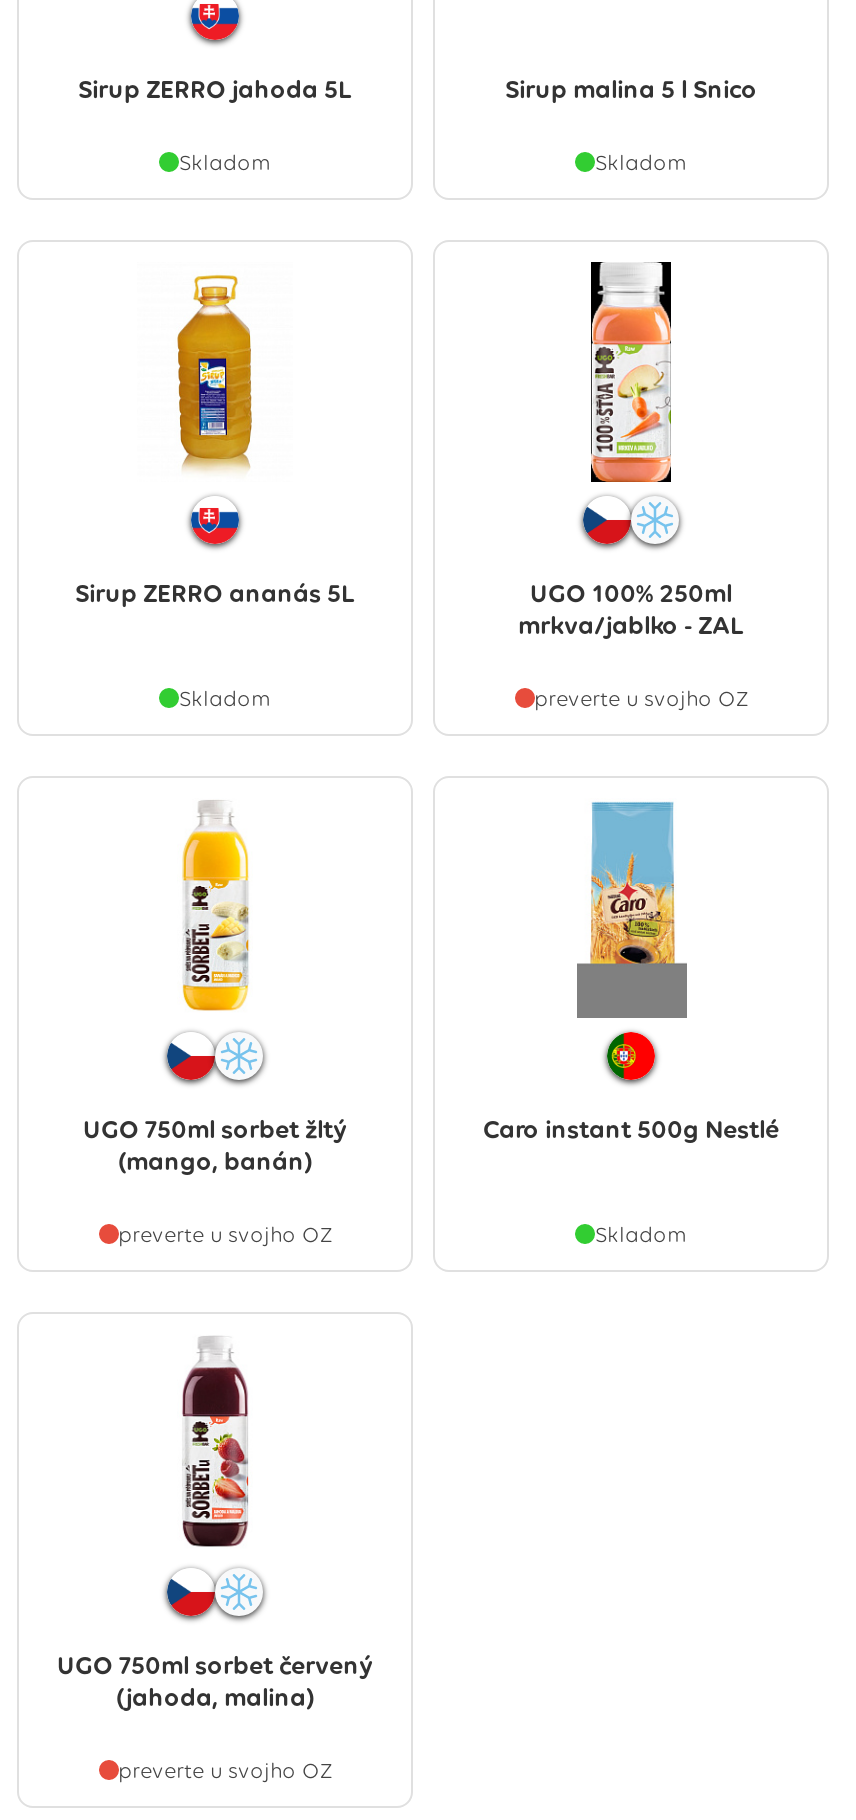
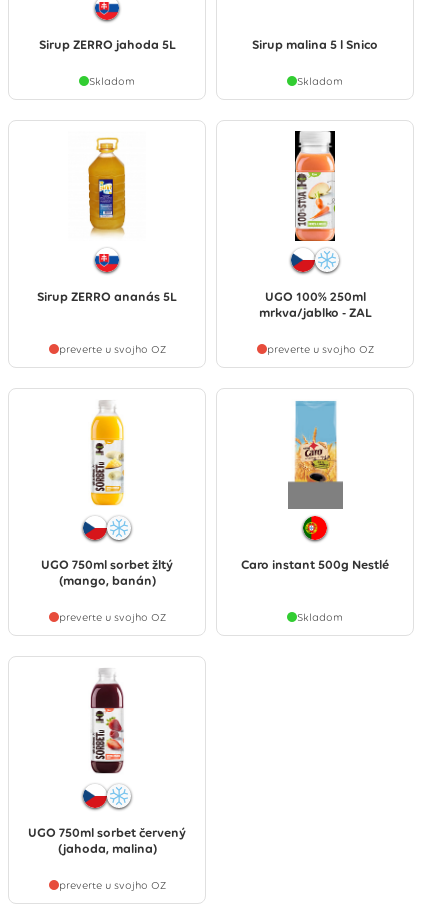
[179,685,271,711] Skladom -> [58,342,165,355] preverte u svojho OZ

